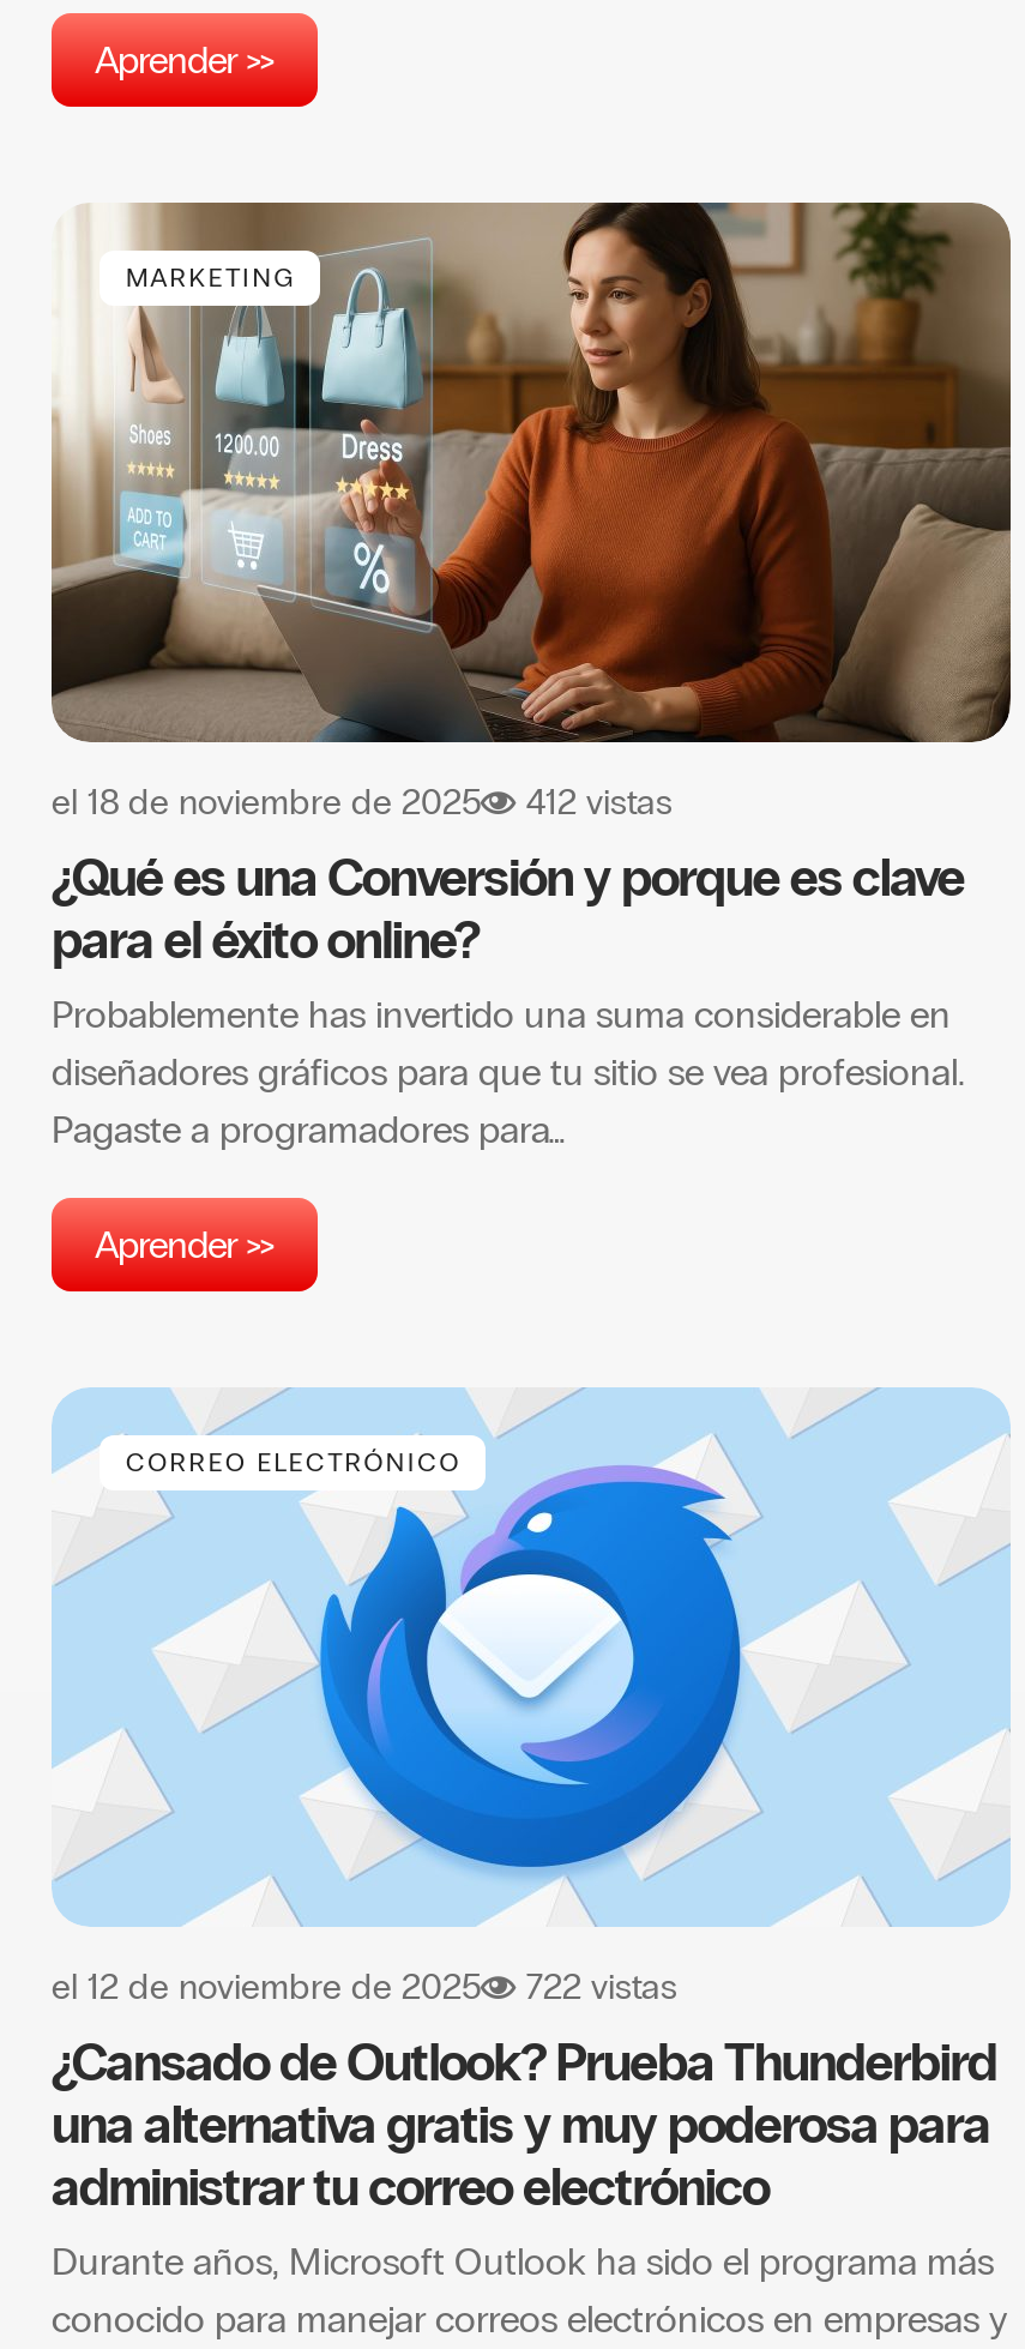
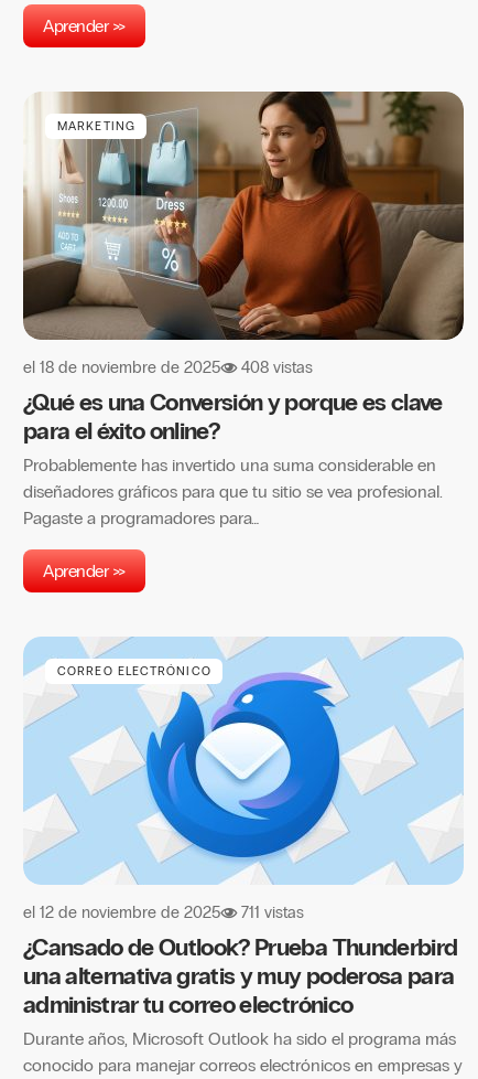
[52,781,673,824] el 18 de noviembre de 2025 412 vistas -> [23,357,313,377] el 18 de noviembre de 2025 408 vistas
[52,1965,677,2008] el 12 de noviembre de 2025 722 vistas -> [23,902,304,922] el 12 de noviembre de 2025 711 vistas

